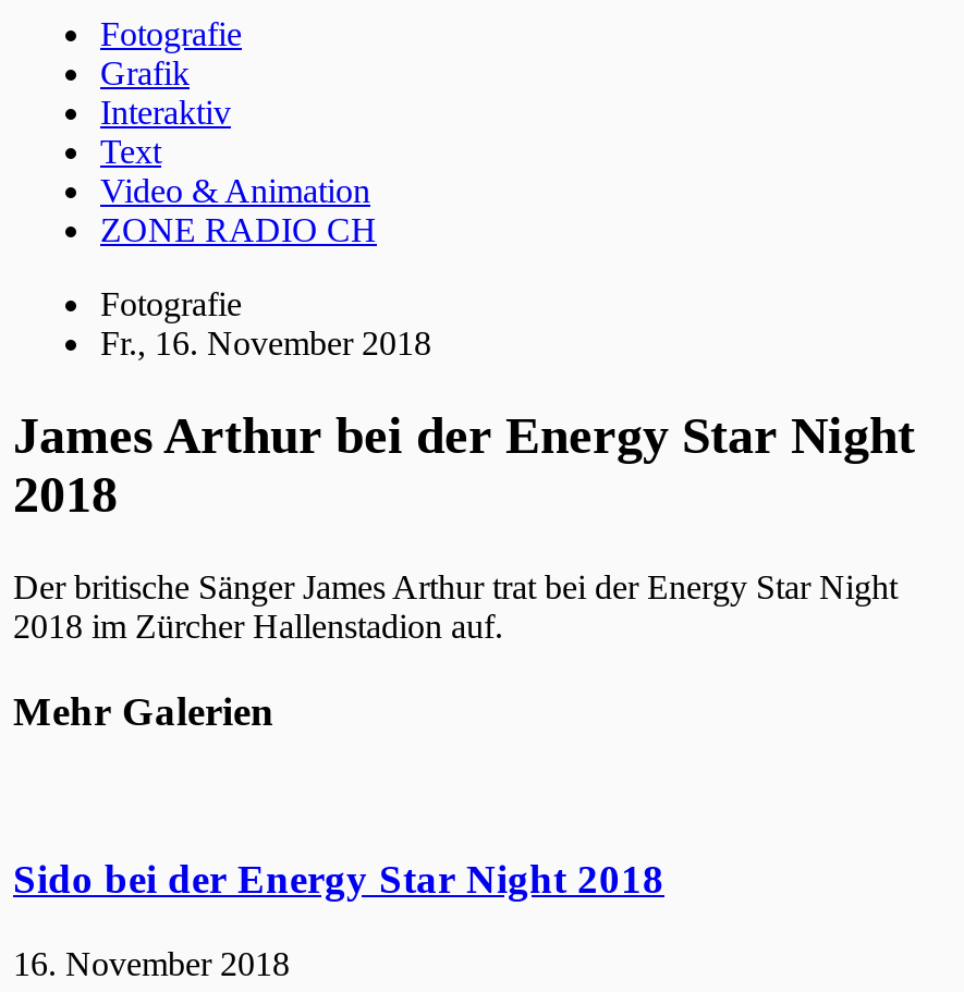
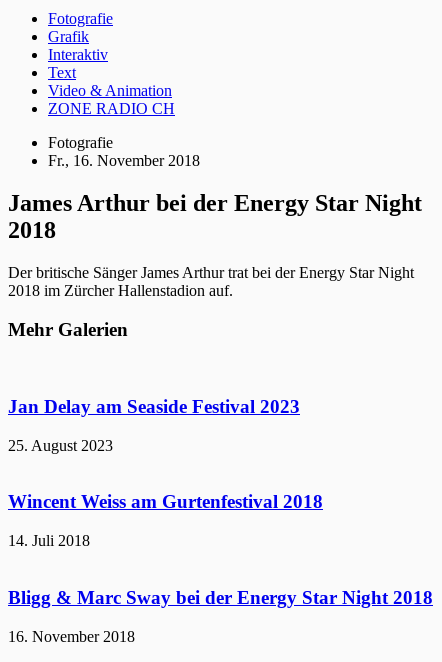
[13,856,664,902] Sido bei der Energy Star Night 2018 -> [8,396,433,608] Jan Delay am Seaside Festival 2023 | 25. August 2023 | Wincent Weiss am Gurtenfestival 2018 | 14. Juli 2018 | Bligg & Marc Sway bei der Energy Star Night 2018

